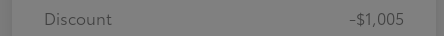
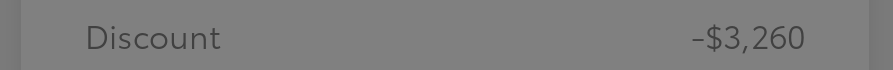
[349,6,404,29] -$1,005 -> [691,11,805,57] -$3,260

